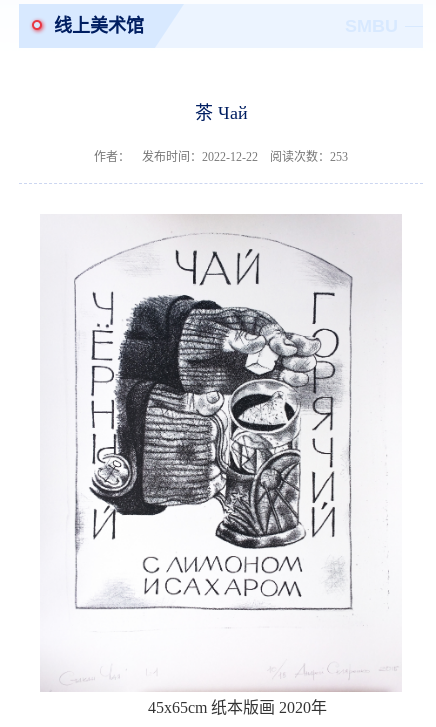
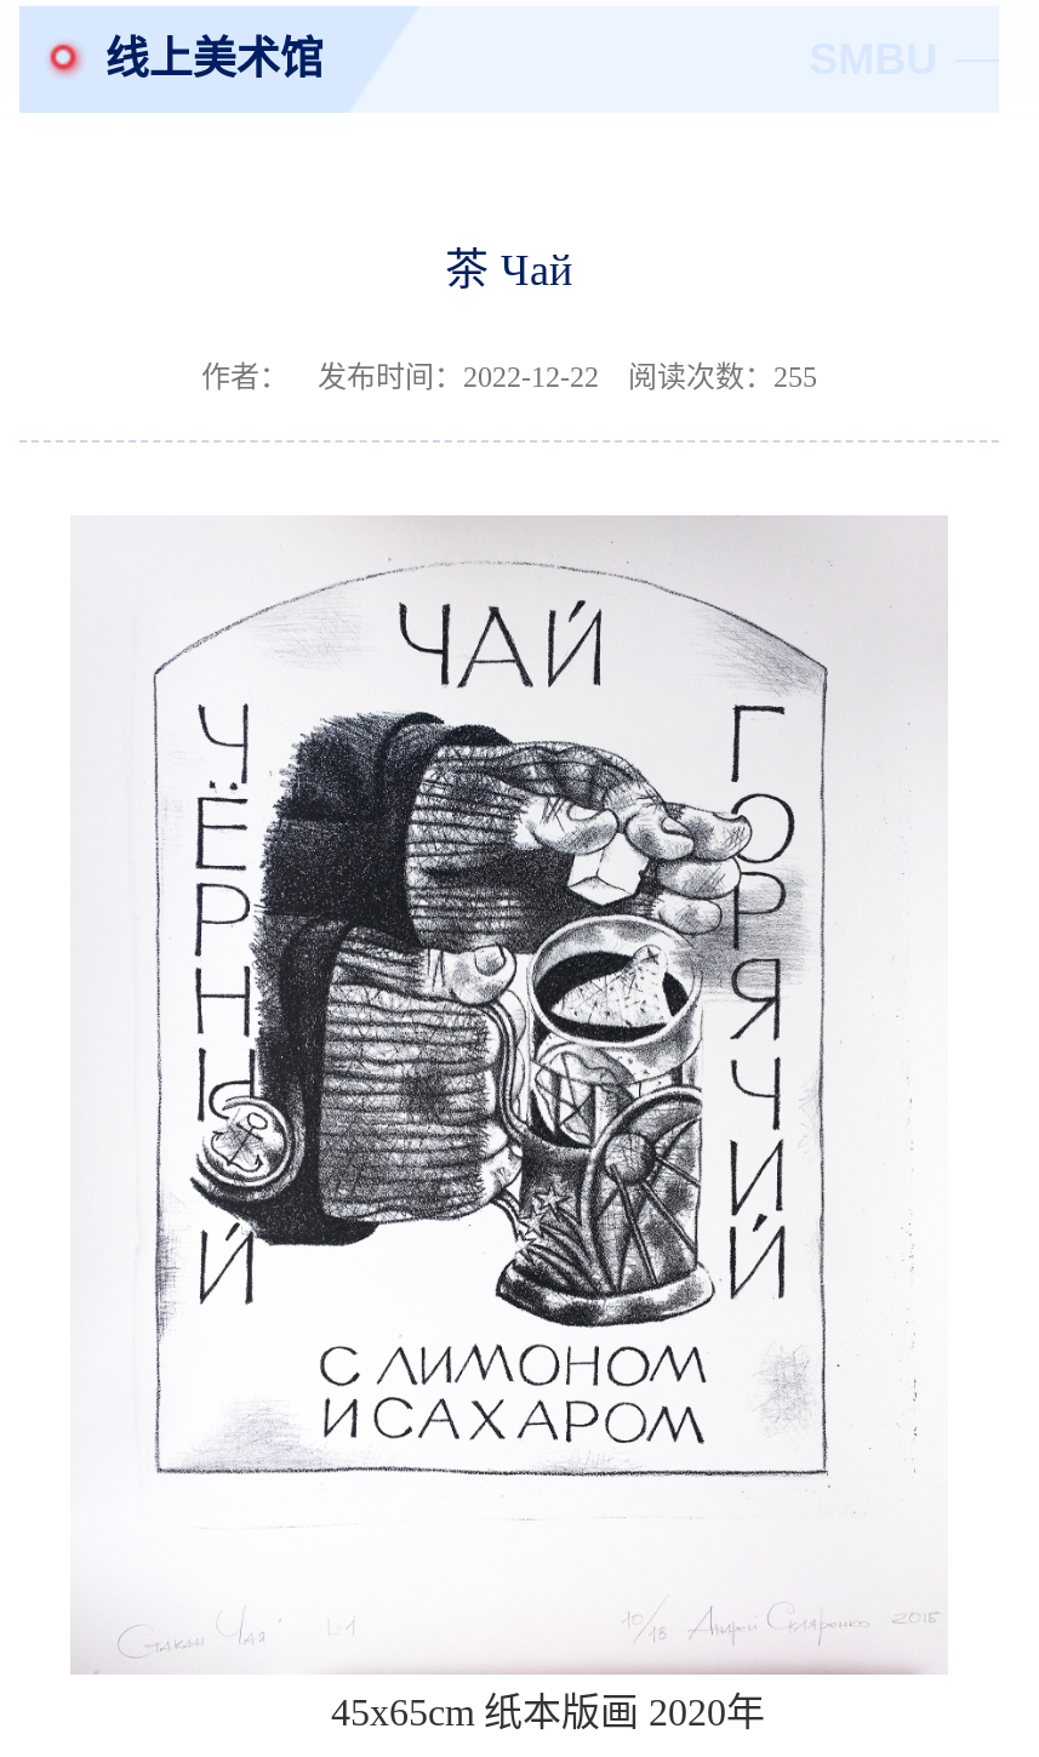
[94,150,348,164] 作者： 发布时间：2022-12-22 阅读次数：253 -> [201,361,817,395] 作者： 发布时间：2022-12-22 阅读次数：255

